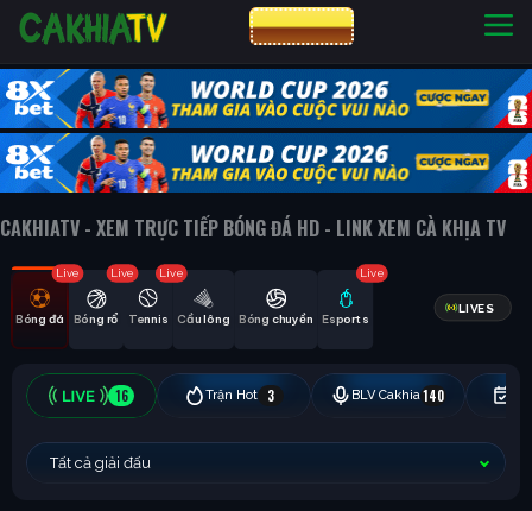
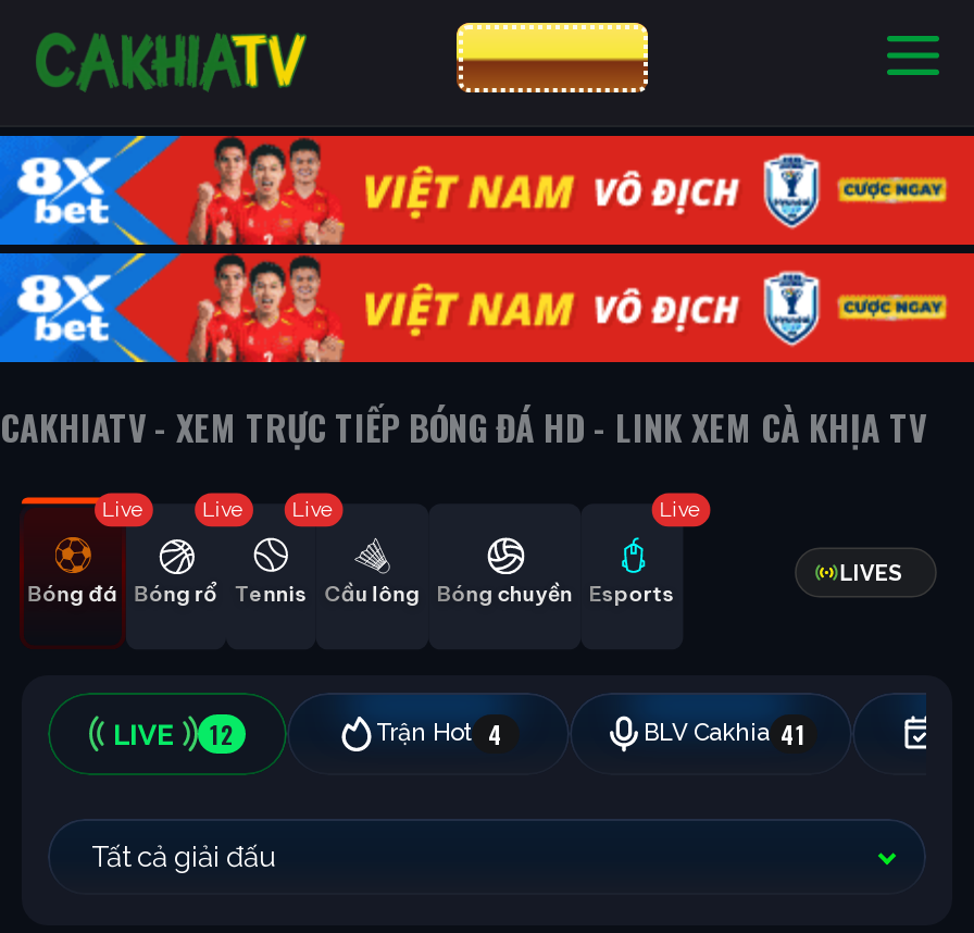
[5,68,528,194] [image] -> [11,134,967,364] [image]
[115,386,444,405] 16 | Trận Hot | 3 | BLV Cakhia 140 -> [210,716,807,750] 12 | Trận Hot 4 | BLV Cakhia 41

